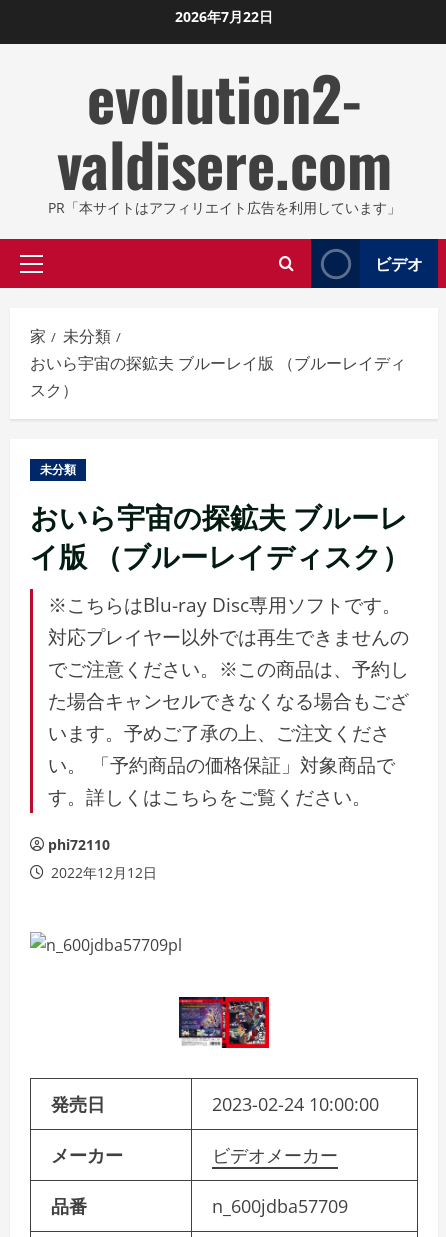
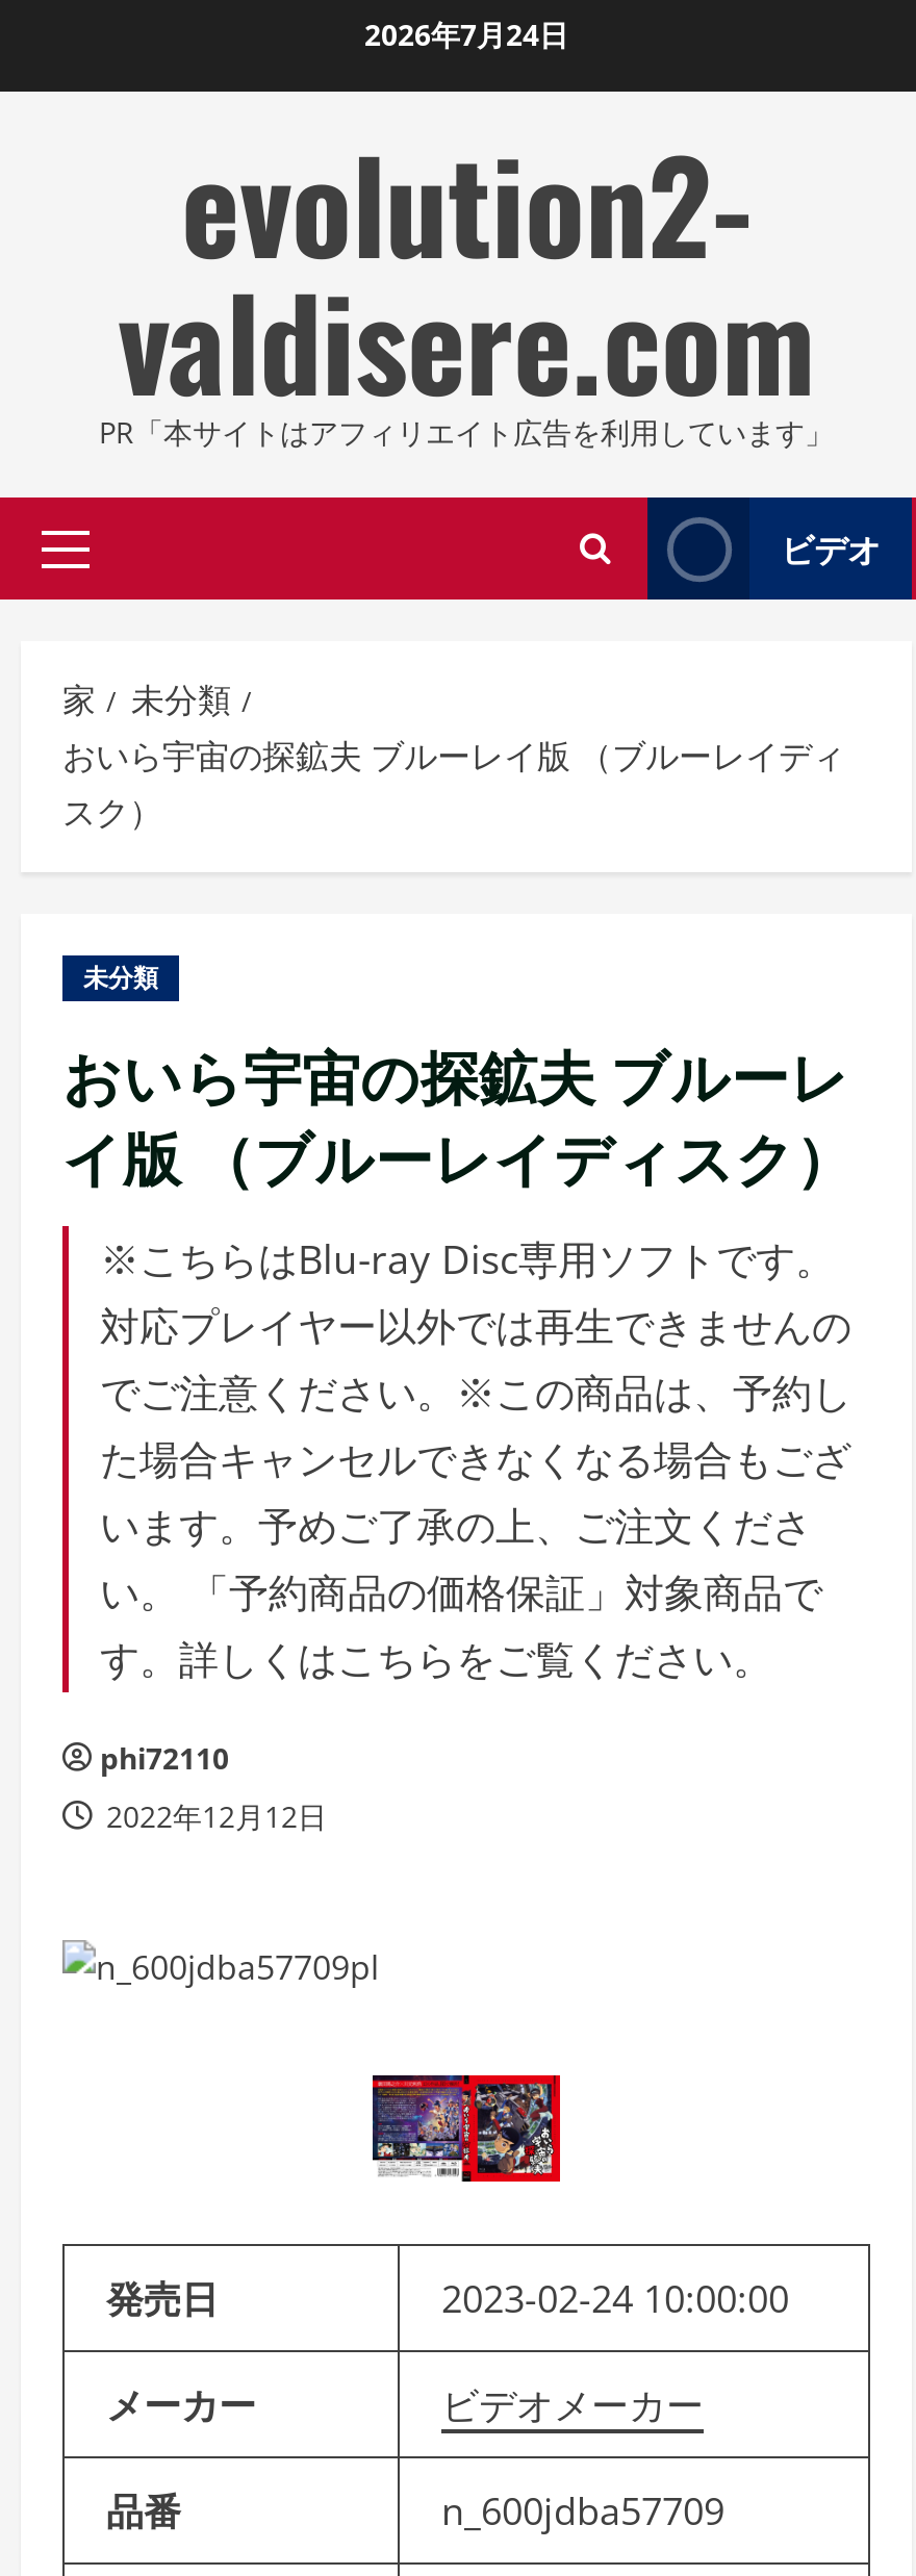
[175,7,273,26] 2026年7月22日 -> [364,15,568,54] 2026年7月24日

